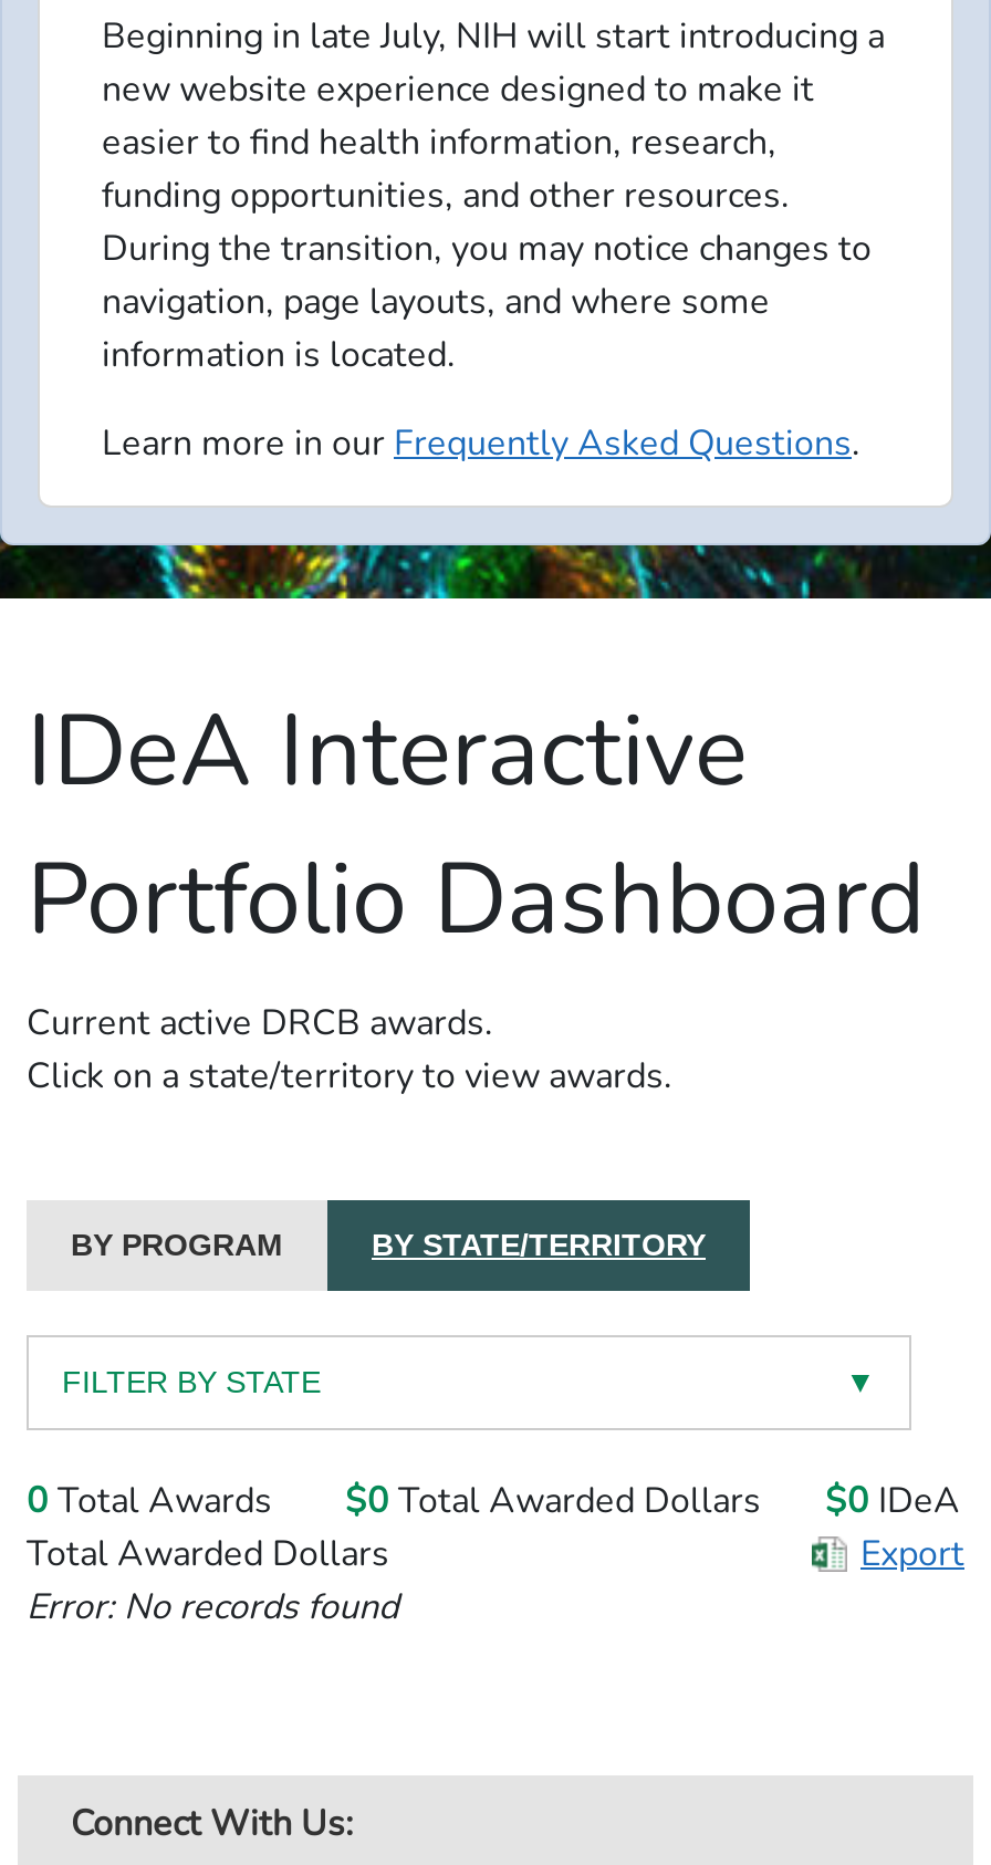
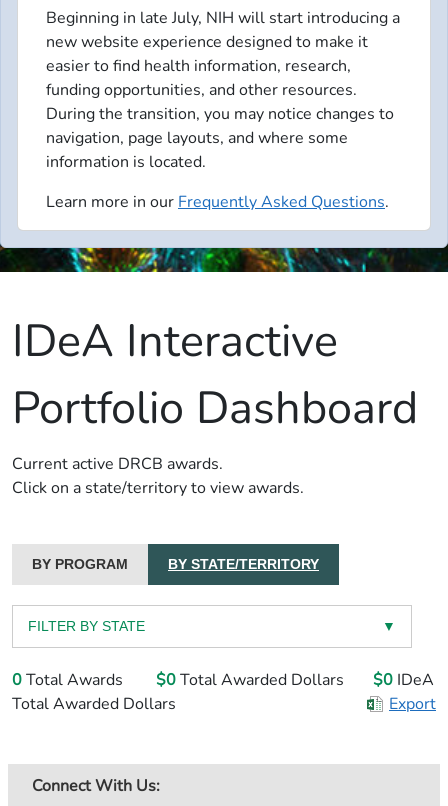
[27,1583,398,1632] Error: No records found -> none

